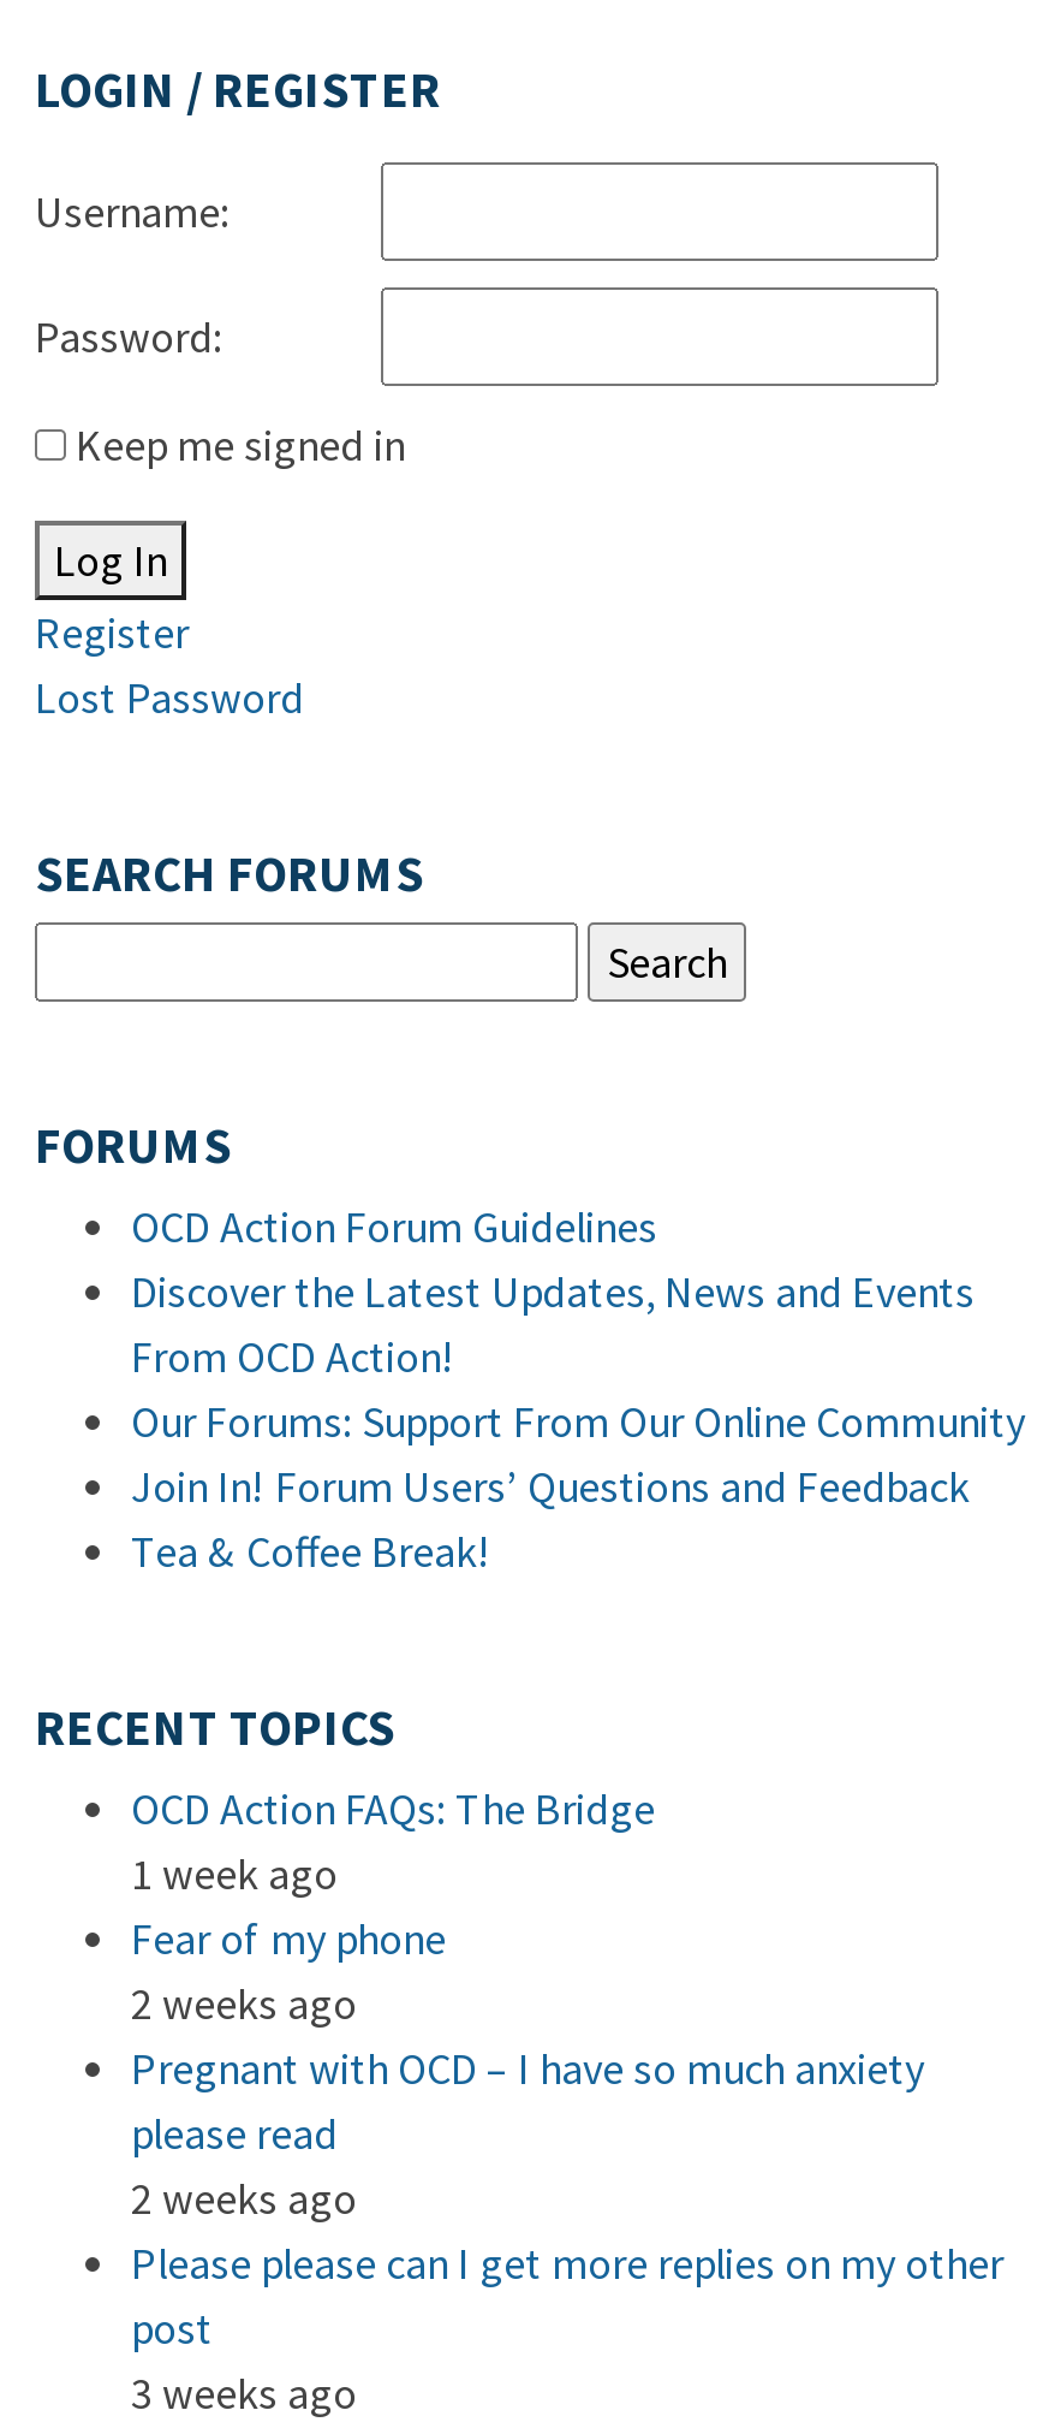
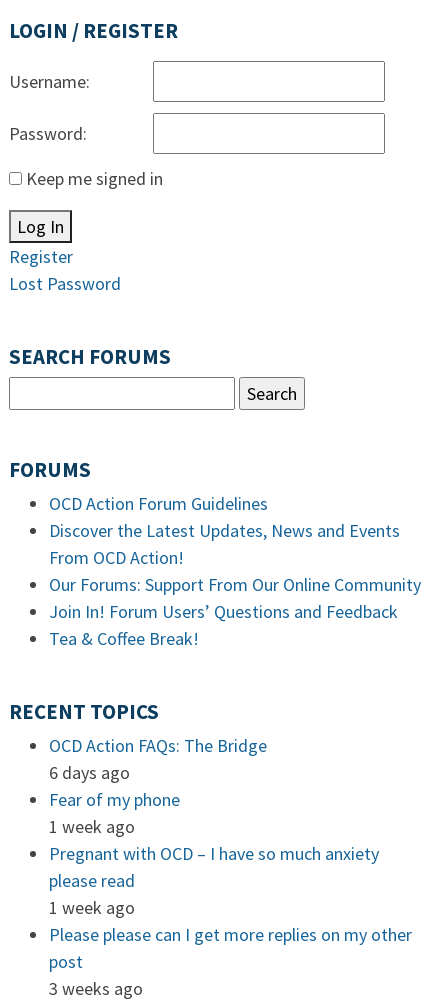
[131,1846,338,1901] 1 week ago -> [49,761,130,784] 6 days ago
[131,1976,357,2031] 2 weeks ago -> [49,815,135,838] 1 week ago
[131,2171,357,2226] 2 weeks ago -> [49,896,135,919] 1 week ago

